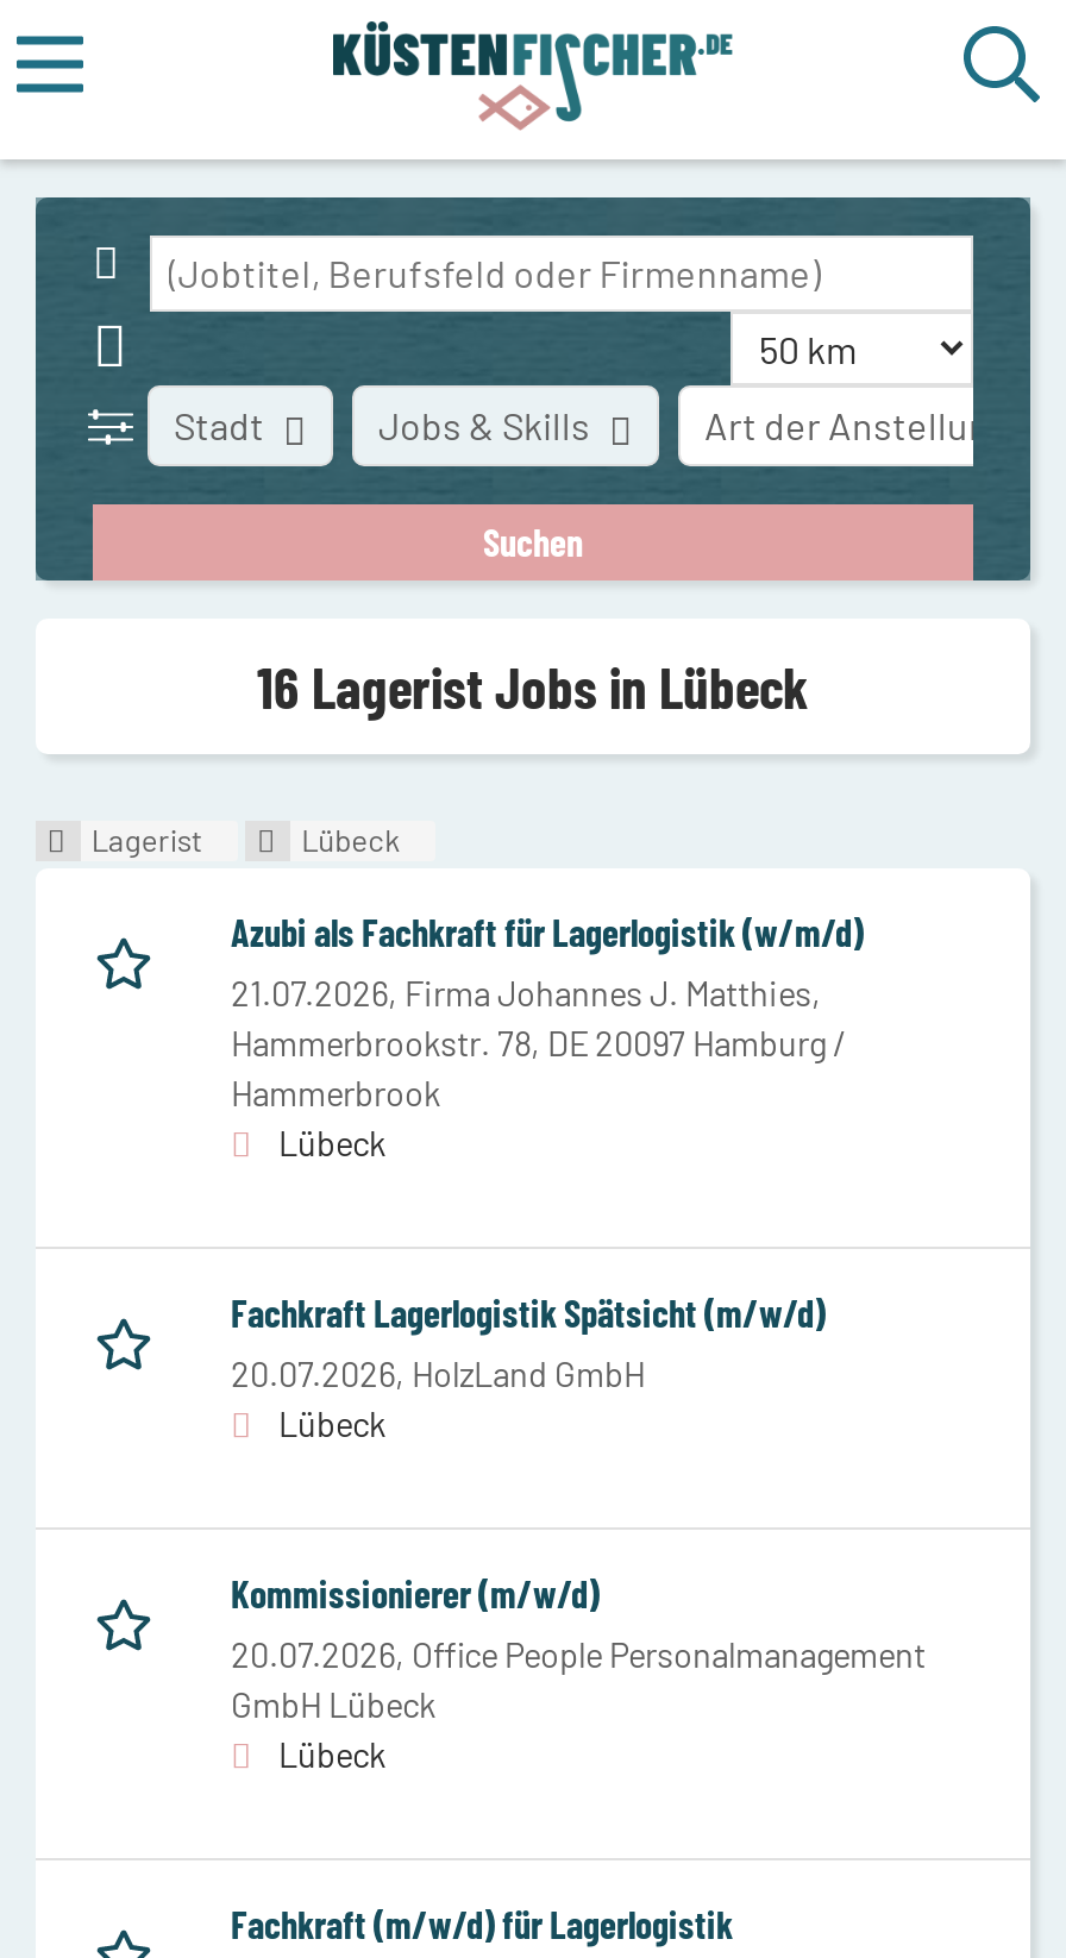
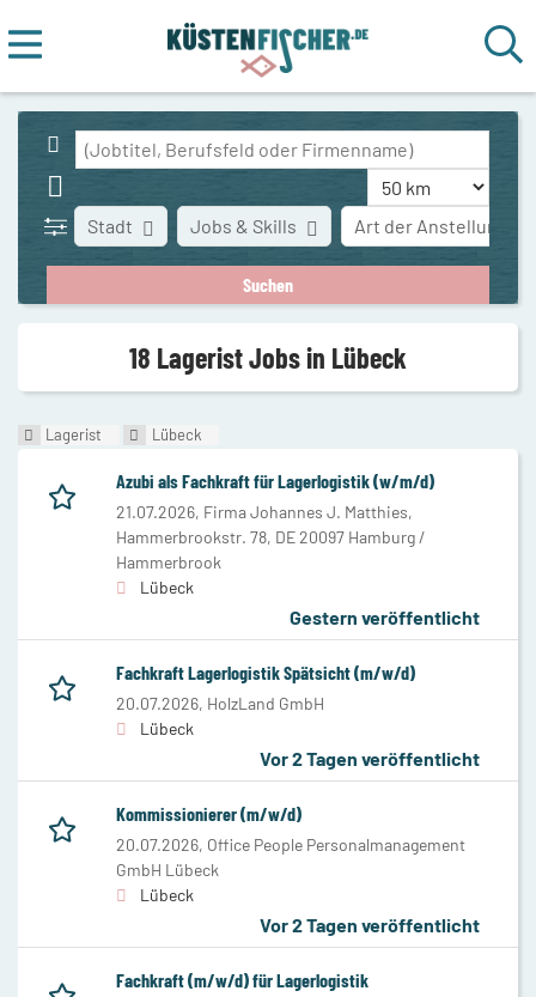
[257,651,809,720] 16 Lagerist Jobs in Lübeck -> [129,339,407,374] 18 Lagerist Jobs in Lübeck
none -> [290,605,480,628] Gestern veröffentlicht
none -> [260,746,480,769] Vor 2 Tagen veröffentlicht
none -> [260,913,480,936] Vor 2 Tagen veröffentlicht

